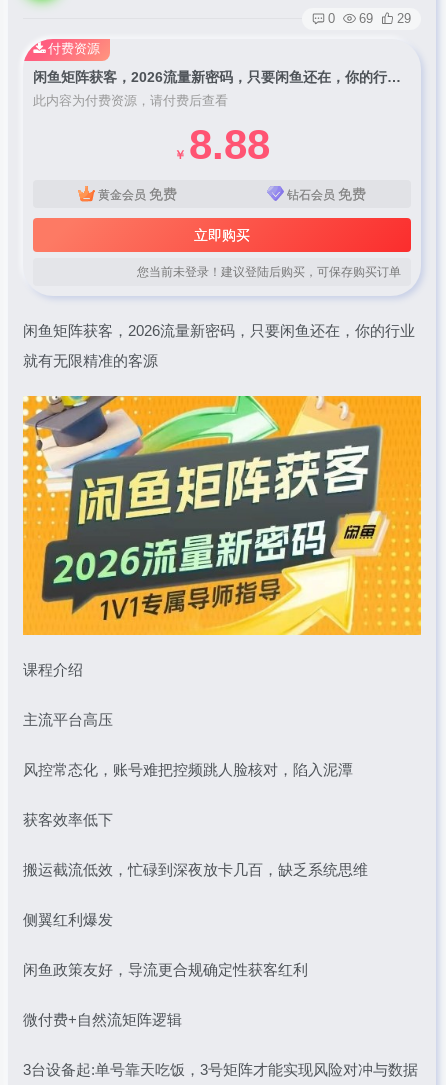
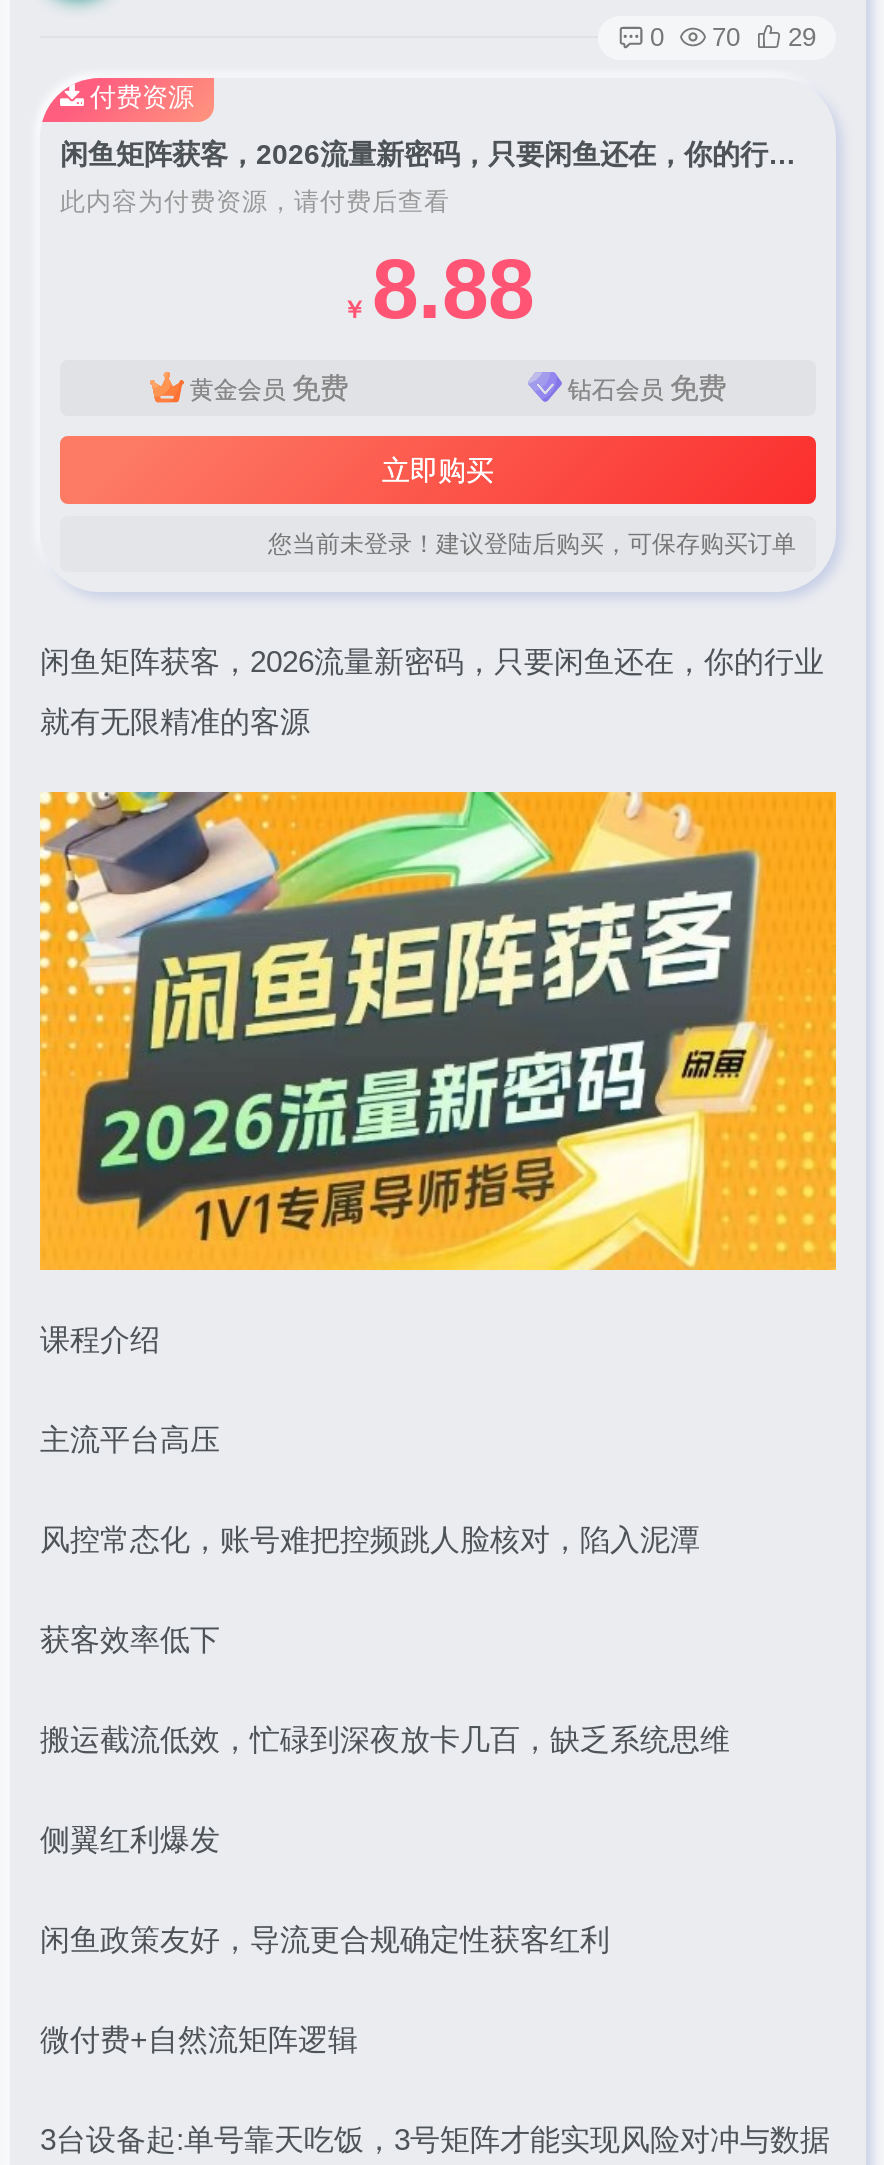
[328,11,411,26] 0 69 29 -> [650,22,816,52] 0 70 29

